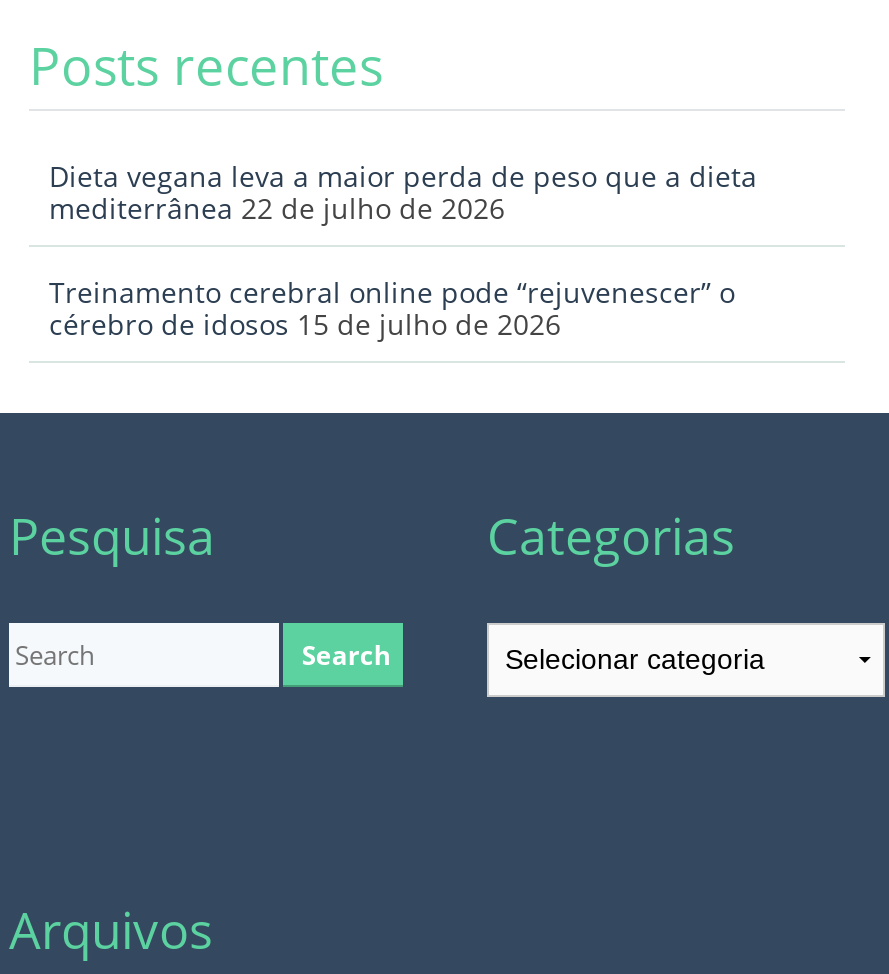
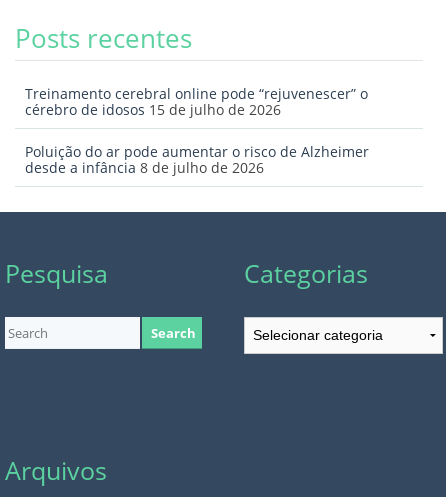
[49,157,757,227] Dieta vegana leva a maior perda de peso que a dieta | mediterrânea 22 de julho de 2026 -> none
moved [49,273,735,343] -> [25,84,368,119]: Treinamento cerebral online pode “rejuvenescer” o | cérebro de idosos 15 de julho de 2026
none -> [25,142,369,177] Poluição do ar pode aumentar o risco de Alzheimer | desde a infância 8 de julho de 2026

